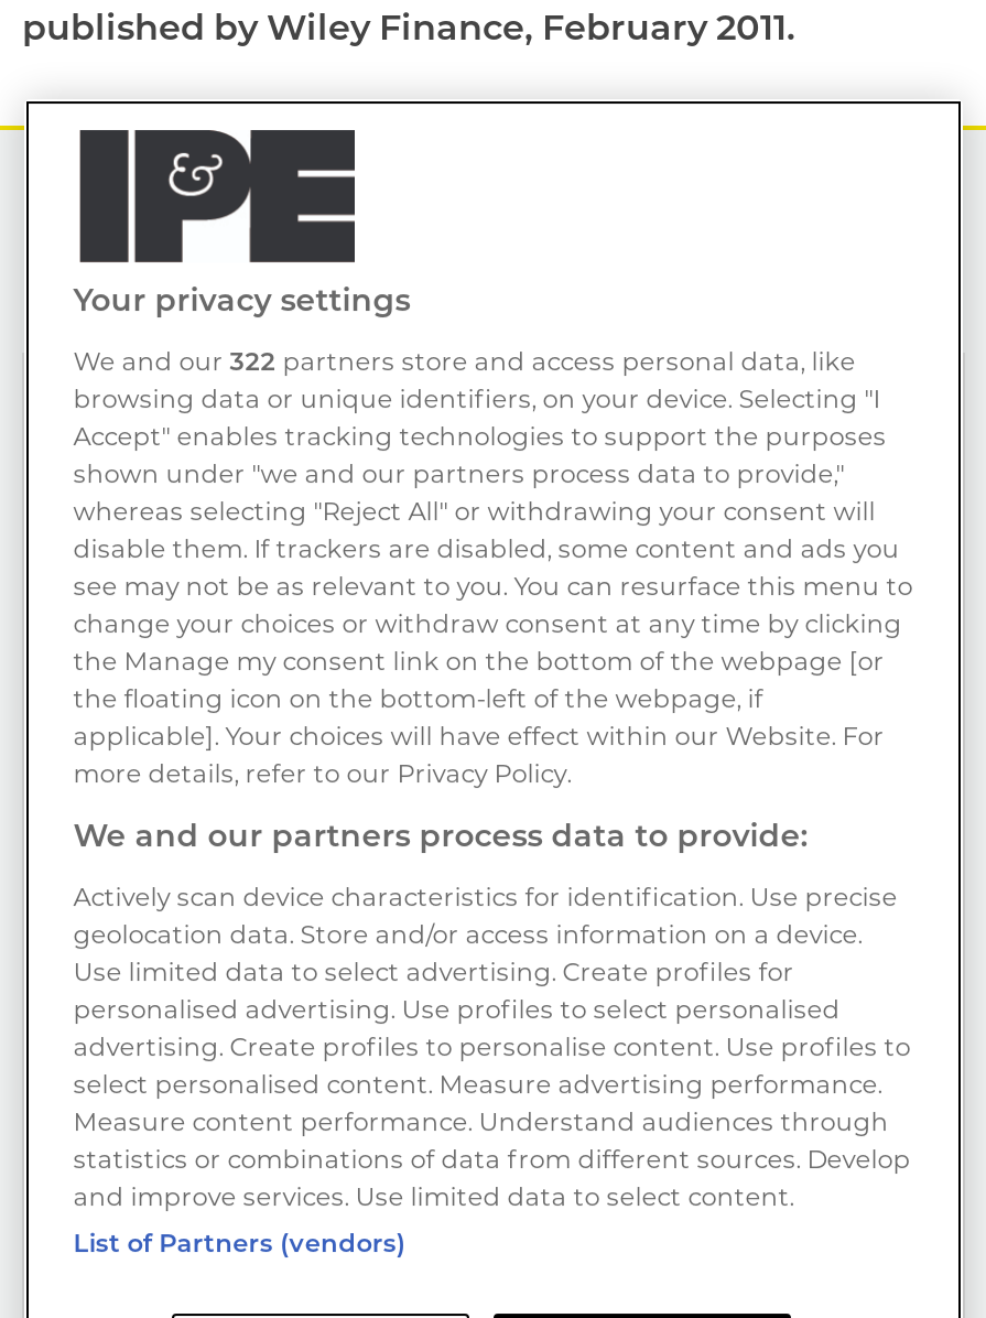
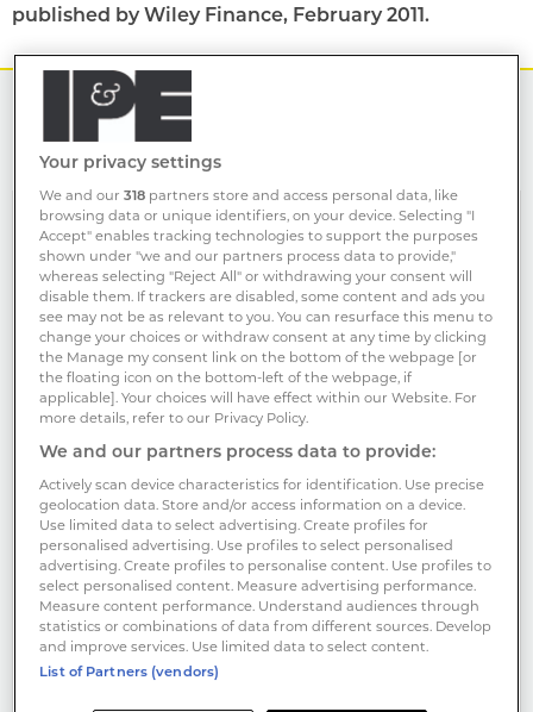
[73,347,855,378] We and our 322 partners store and access personal data, like -> [39,187,458,204] We and our 318 partners store and access personal data, like

